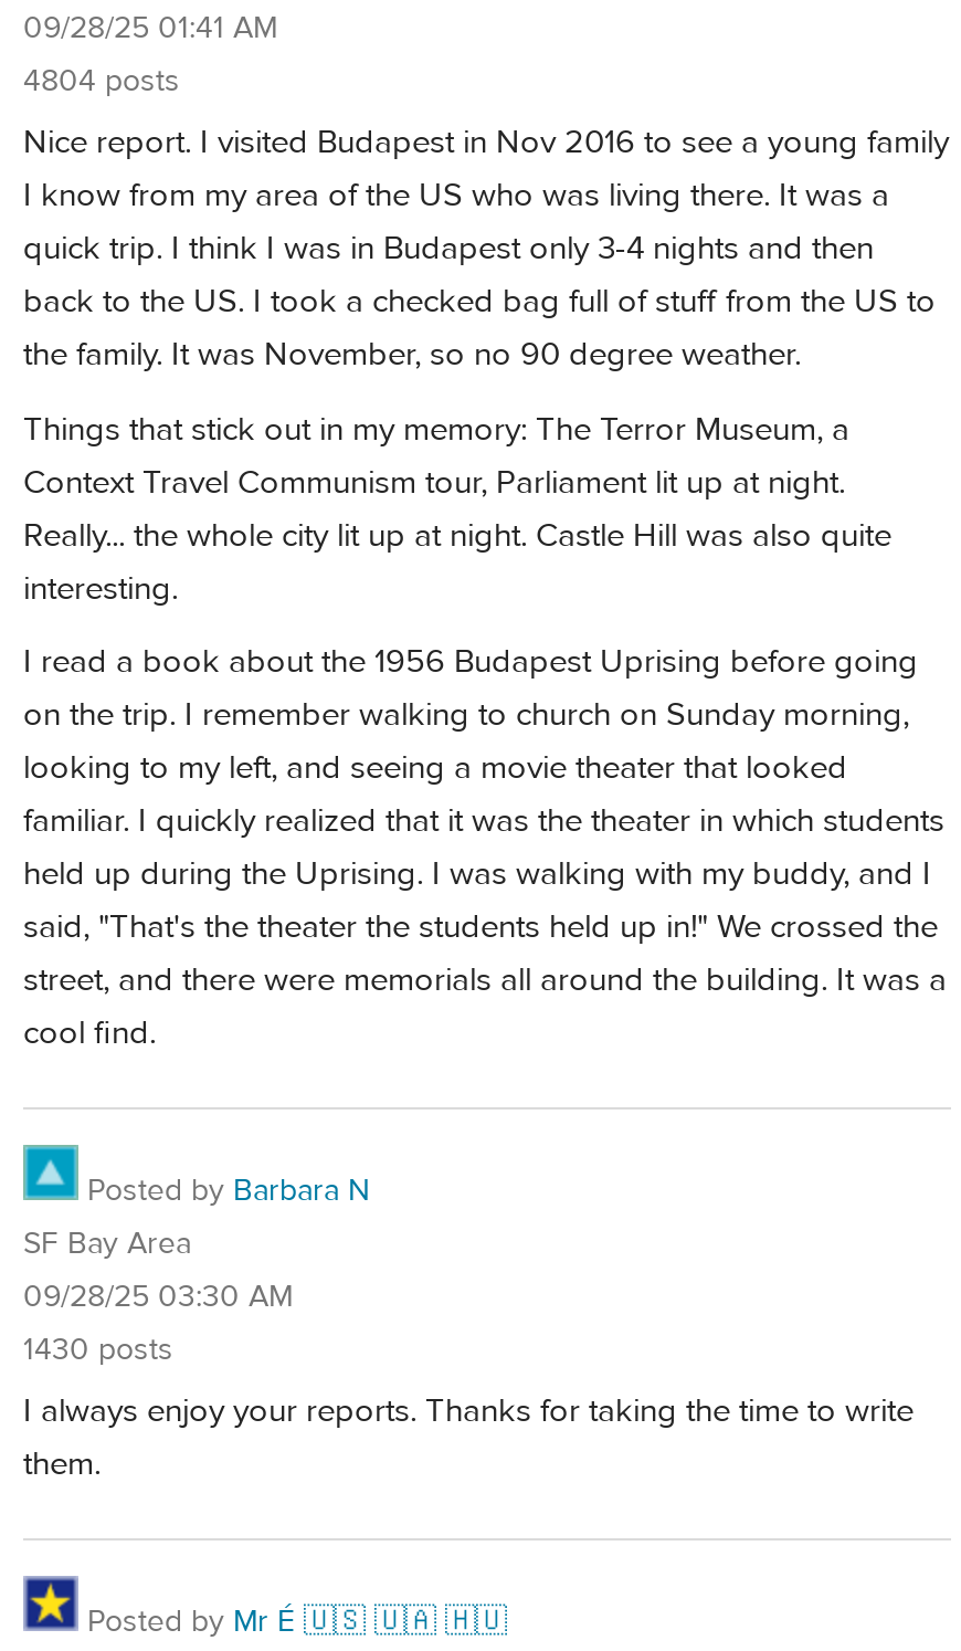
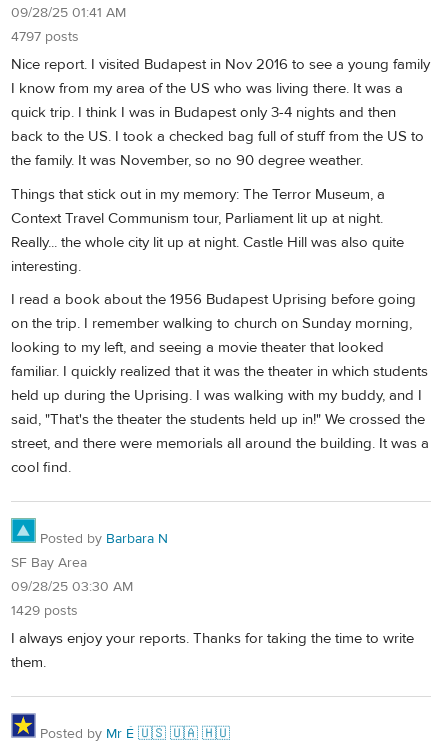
[23,61,180,101] 4804 posts -> [11,28,79,46] 4797 posts
[23,1330,173,1370] 1430 posts -> [11,602,78,620] 1429 posts

